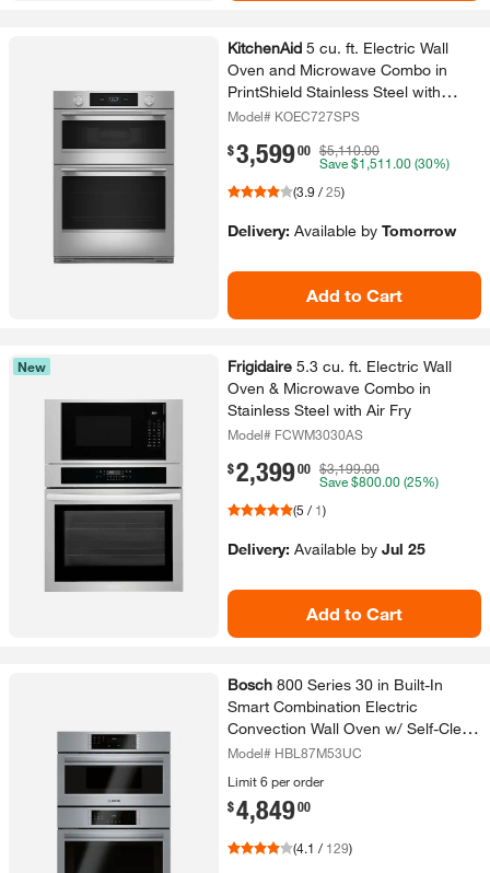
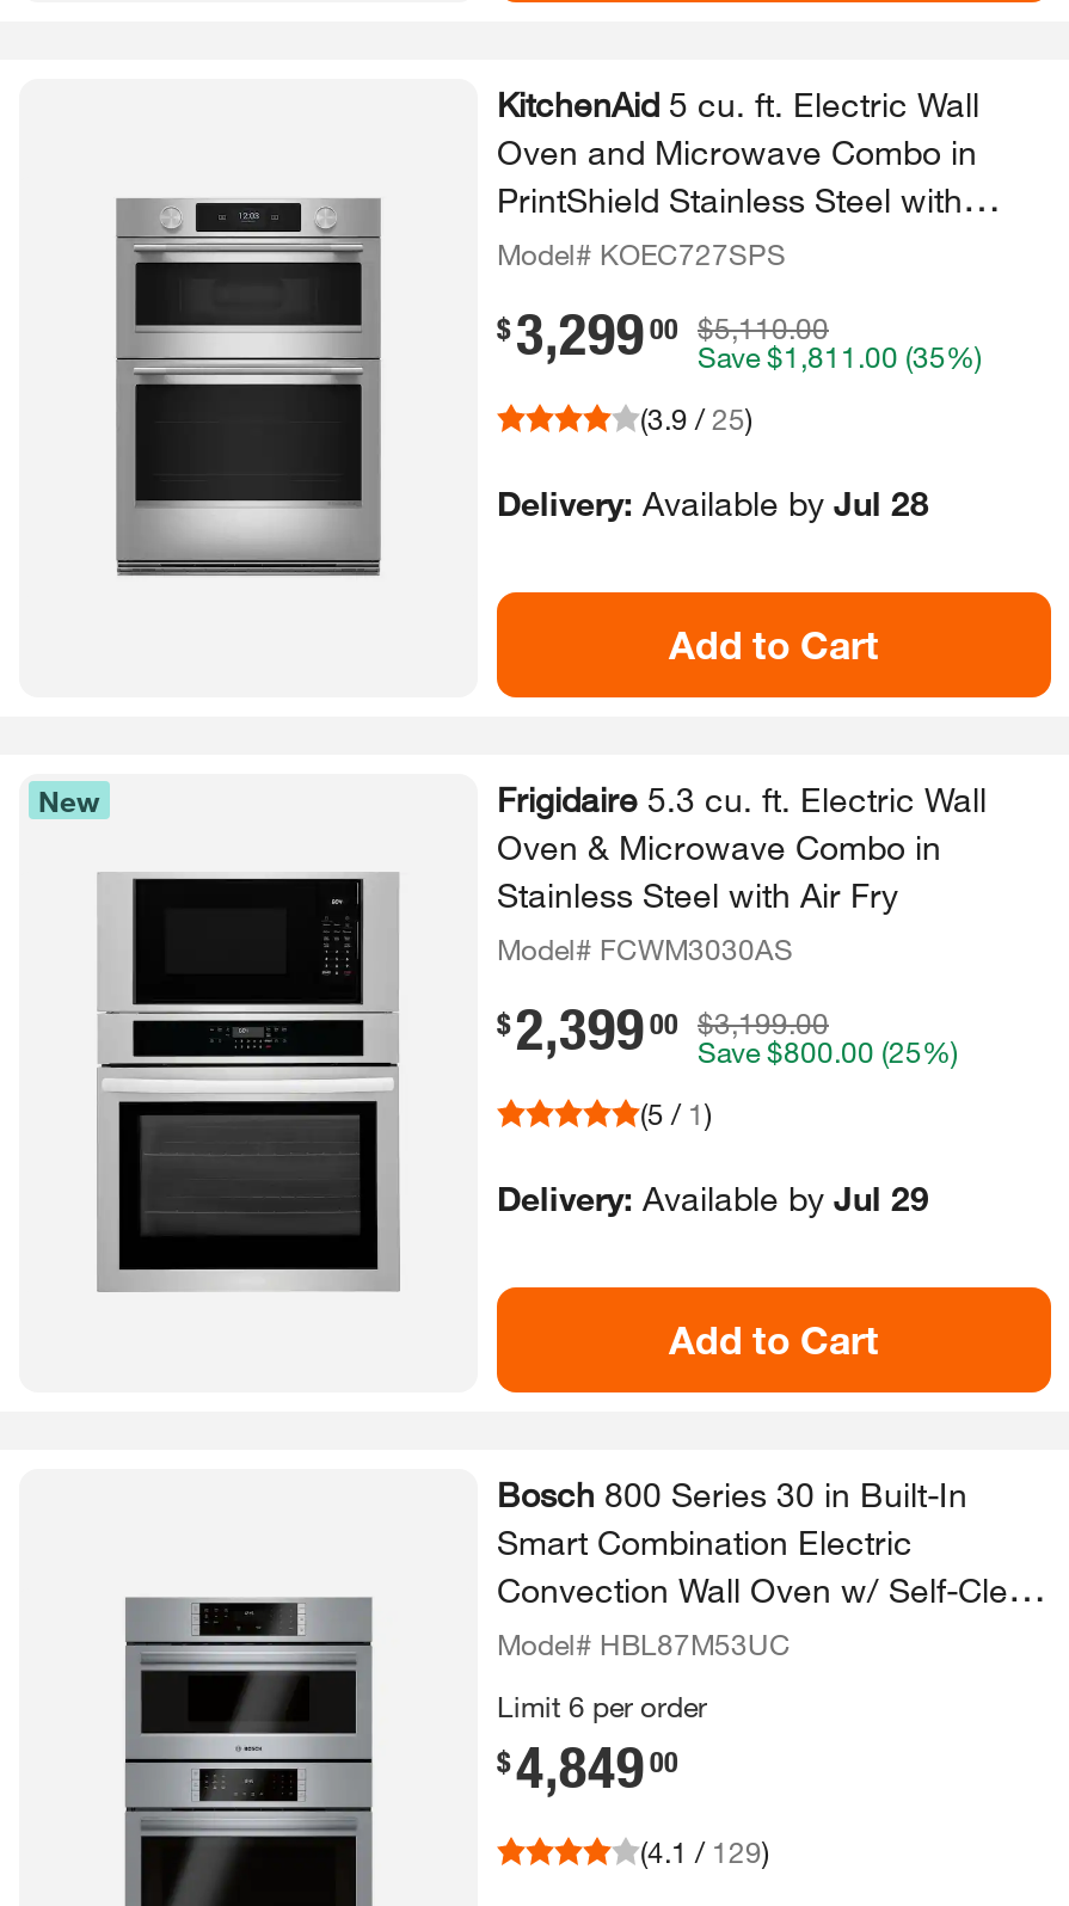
[227,137,295,167] $ 3,599 -> [497,299,645,365] $ 3,299
[319,154,450,171] Save $1,511.00 (30%) -> [698,336,982,374] Save $1,811.00 (35%)
[227,220,456,239] Delivery: Available by Tomorrow -> [497,481,929,522] Delivery: Available by Jul 28
[227,539,425,557] Delivery: Available by Jul 25 -> [497,1176,929,1217] Delivery: Available by Jul 29

